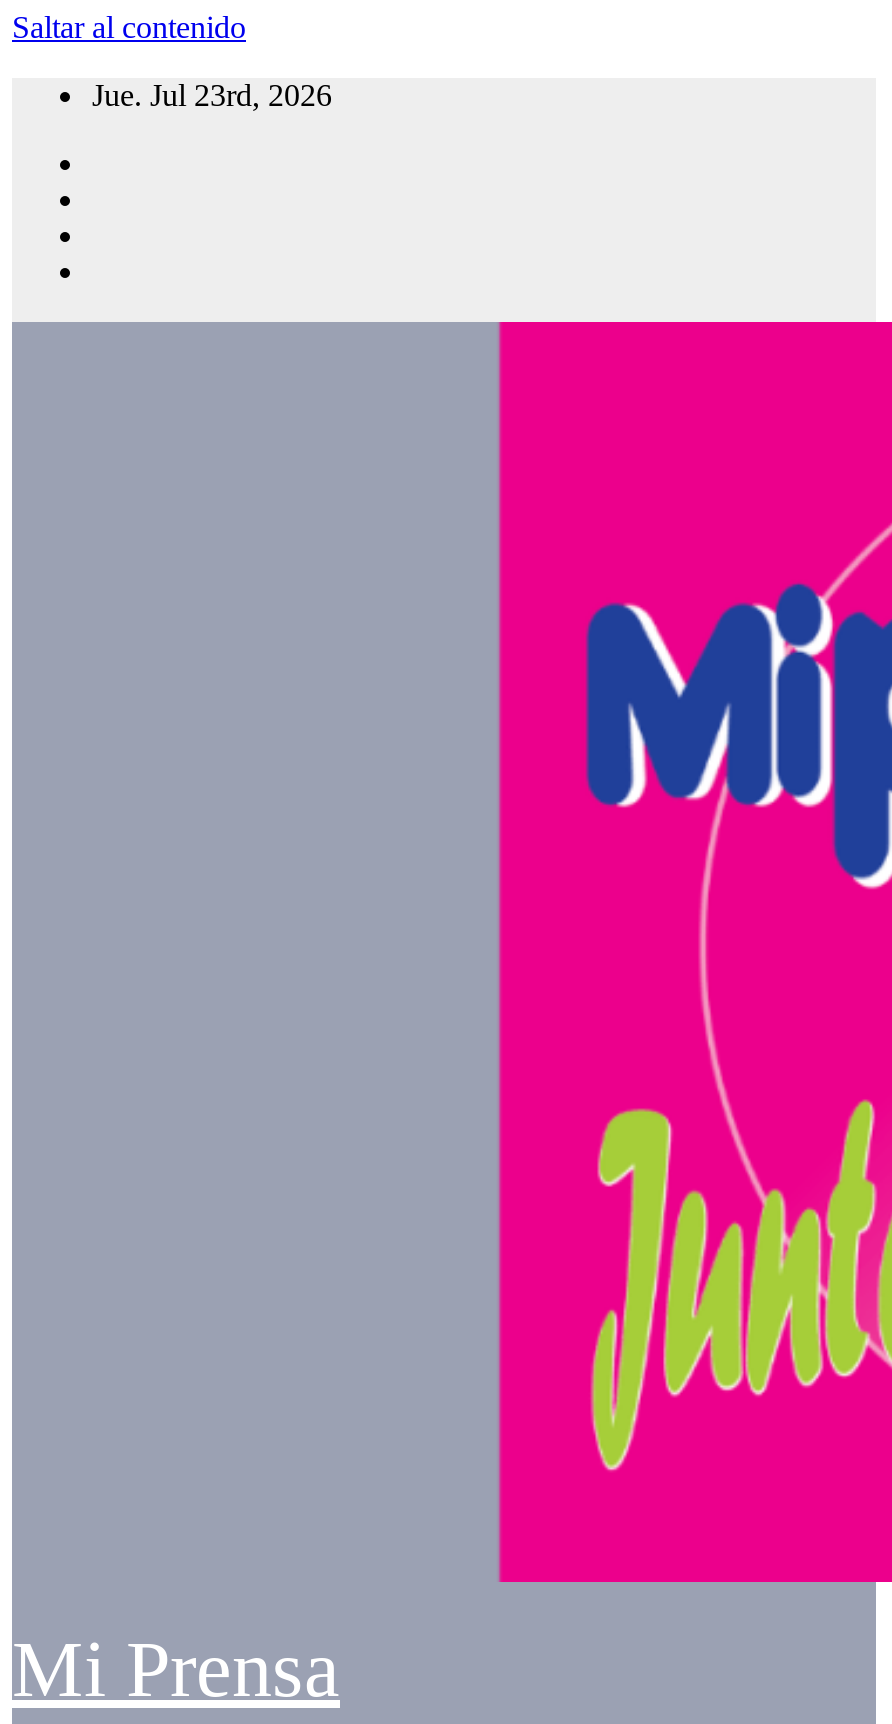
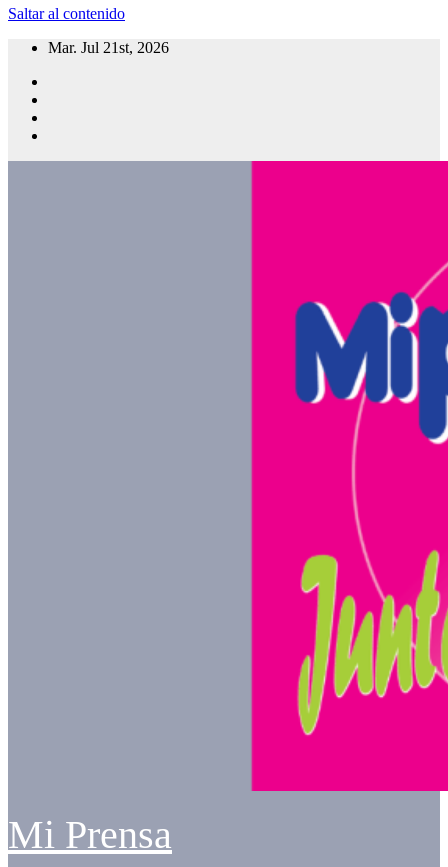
[92,78,332,112] Jue. Jul 23rd, 2026 -> [48,39,169,56] Mar. Jul 21st, 2026

